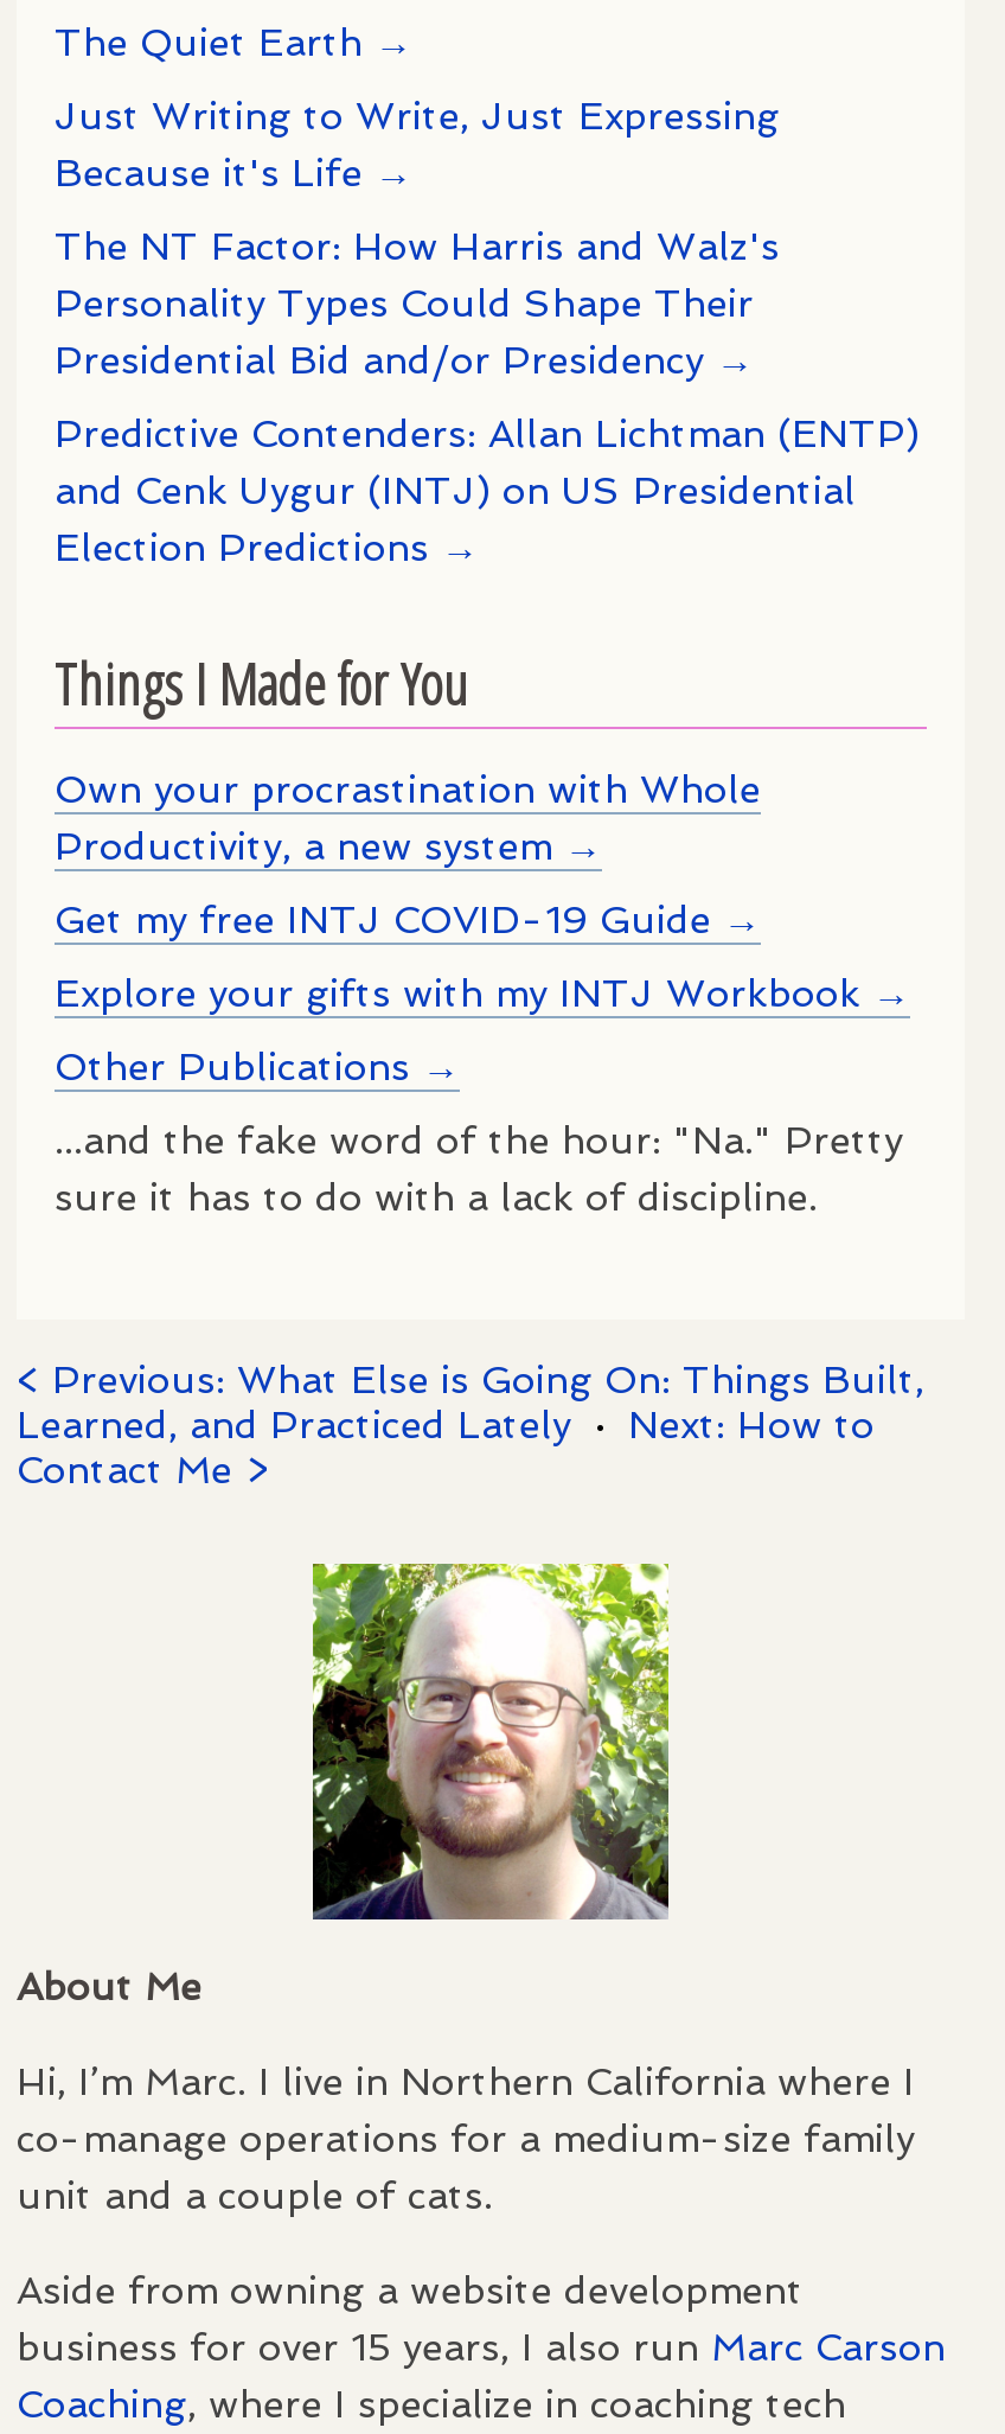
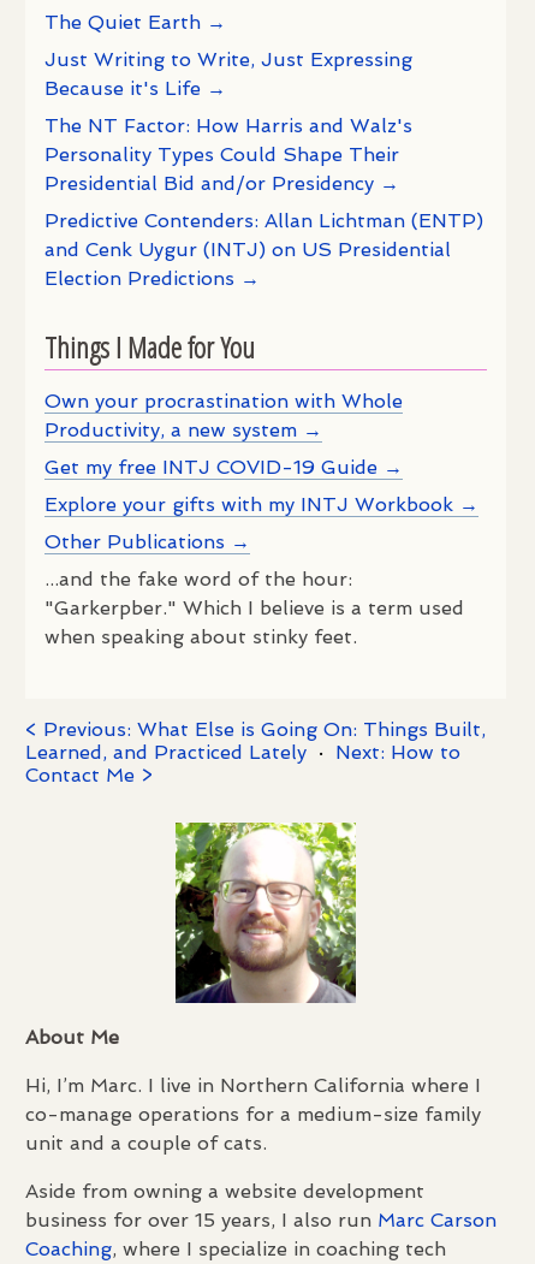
[55,1118,903,1220] ...and the fake word of the hour: "Na." Pretty | sure it has to do with a lack of discipline. -> [44,568,464,648] ...and the fake word of the hour: | "Garkerpber." Which I believe is a term used | when speaking about stinky feet.

